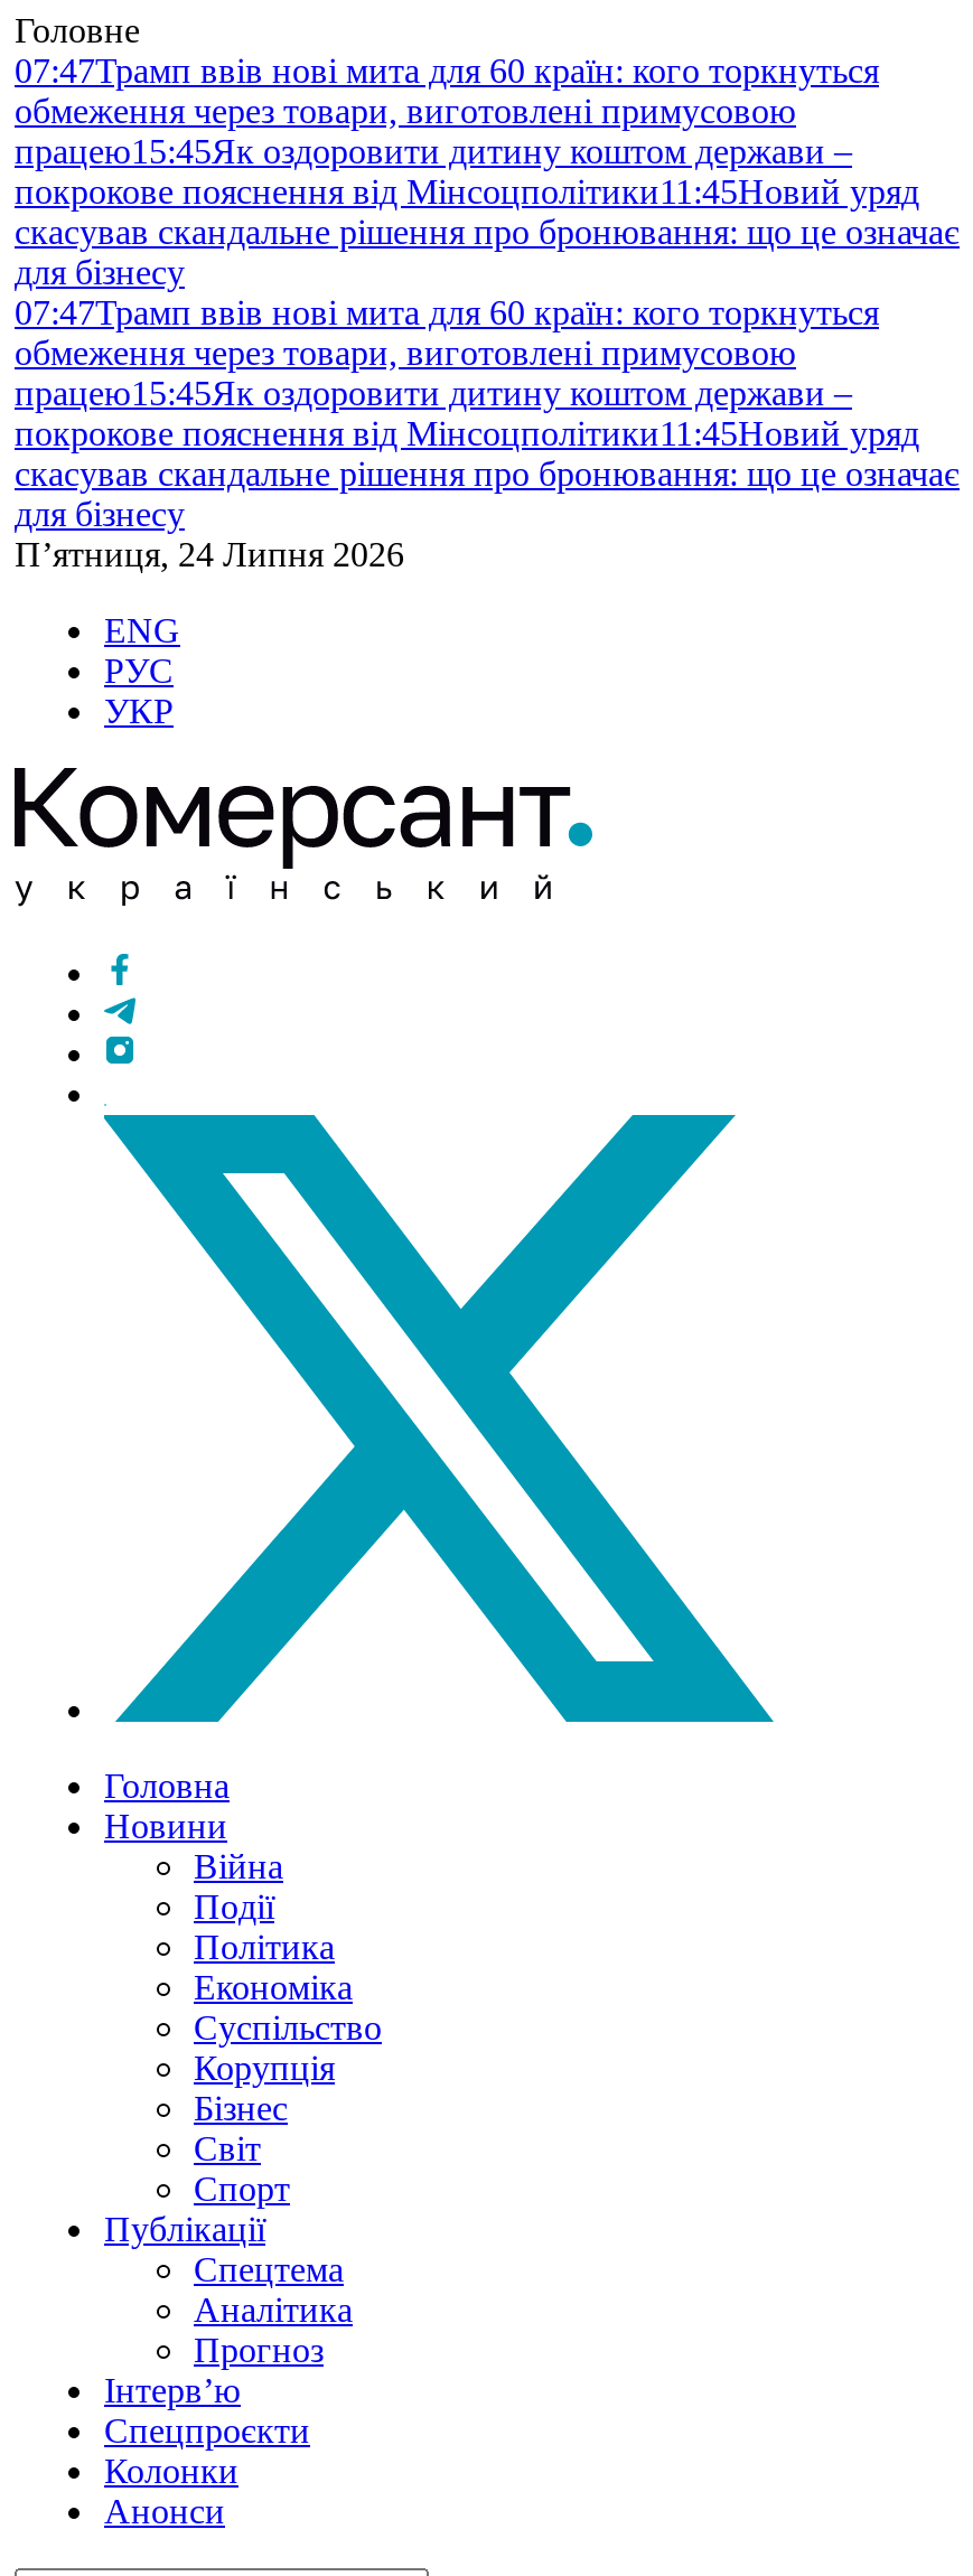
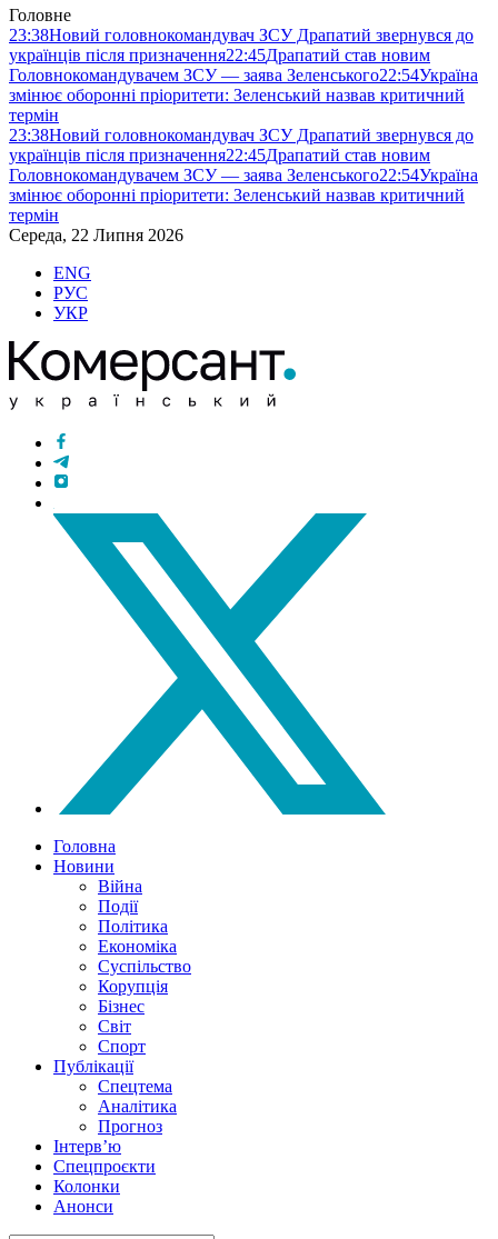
[15,51,960,573] 07:47Трамп ввів нові мита для 60 країн: кого торкнуться | обмеження через товари, виготовлені примусовою | працею15:45Як оздоровити дитину коштом держави – | покрокове пояснення від Мінсоцполітики11:45Новий уряд | скасував скандальне рішення про бронювання: що це означає | для бізнесу | 07:47Трамп ввів нові мита для 60 країн: кого торкнуться | обмеження через товари, виготовлені примусовою | працею15:45Як оздоровити дитину коштом держави – | покрокове пояснення від Мінсоцполітики11:45Новий уряд | скасував скандальне рішення про бронювання: що це означає | для бізнесу | П’ятниця, 24 Липня 2026 -> [9,26,478,244] 23:38Новий головнокомандувач ЗСУ Драпатий звернувся до | українців після призначення22:45Драпатий став новим | Головнокомандувачем ЗСУ — заява Зеленського22:54Україна | змінює оборонні пріоритети: Зеленський назвав критичний | термін | 23:38Новий головнокомандувач ЗСУ Драпатий звернувся до | українців після призначення22:45Драпатий став новим | Головнокомандувачем ЗСУ — заява Зеленського22:54Україна | змінює оборонні пріоритети: Зеленський назвав критичний | термін | Середа, 22 Липня 2026

